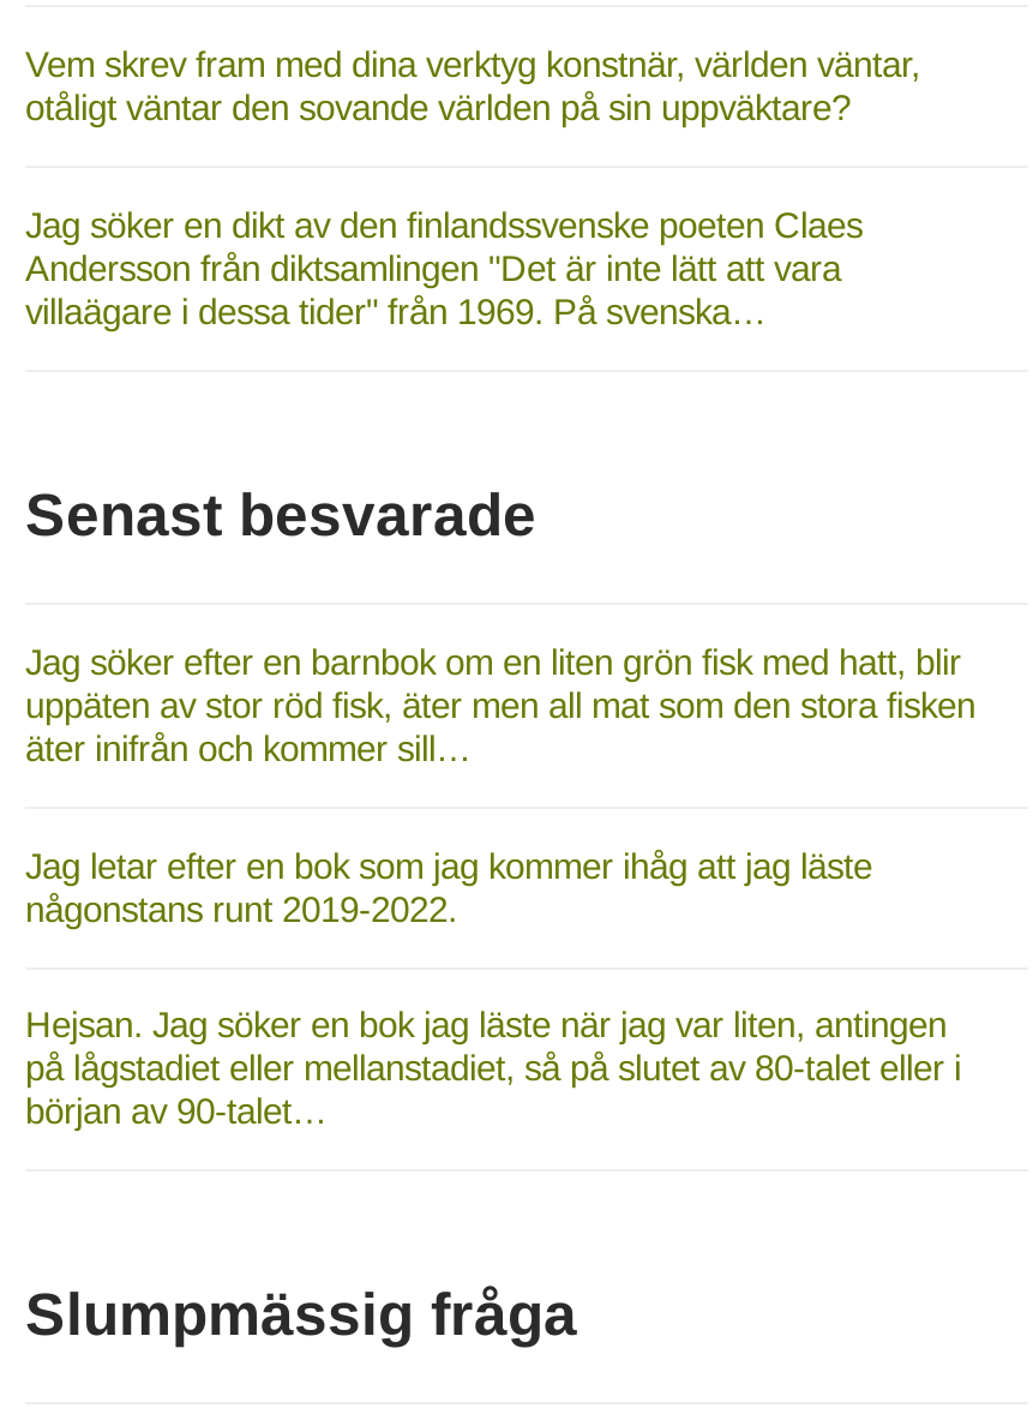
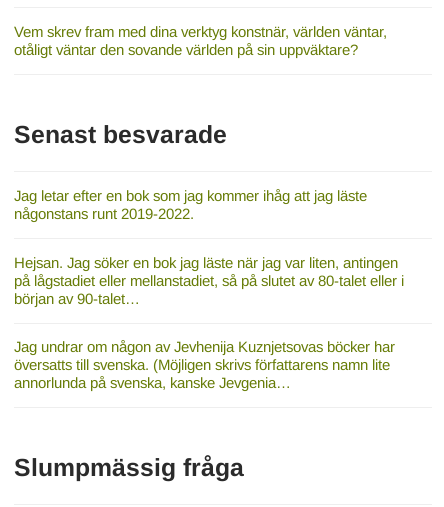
[25,204,863,332] Jag söker en dikt av den finlandssvenske poeten Claes | Andersson från diktsamlingen "Det är inte lätt att vara | villaägare i dessa tider" från 1969. På svenska… -> none
[25,640,975,767] Jag söker efter en barnbok om en liten grön fisk med hatt, blir | uppäten av stor röd fisk, äter men all mat som den stora fisken | äter inifrån och kommer sill… -> none
moved [25,844,961,1132] -> [14,187,404,306]: Jag letar efter en bok som jag kommer ihåg att jag läste | någonstans runt 2019-2022. | Hejsan. Jag söker en bok jag läste när jag var liten, antingen | på lågstadiet eller mellanstadiet, så på slutet av 80-talet eller i | början av 90-talet…
none -> [14,338,395,391] Jag undrar om någon av Jevhenija Kuznjetsovas böcker har | översatts till svenska. (Möjligen skrivs författarens namn lite | annorlunda på svenska, kanske Jevgenia…

